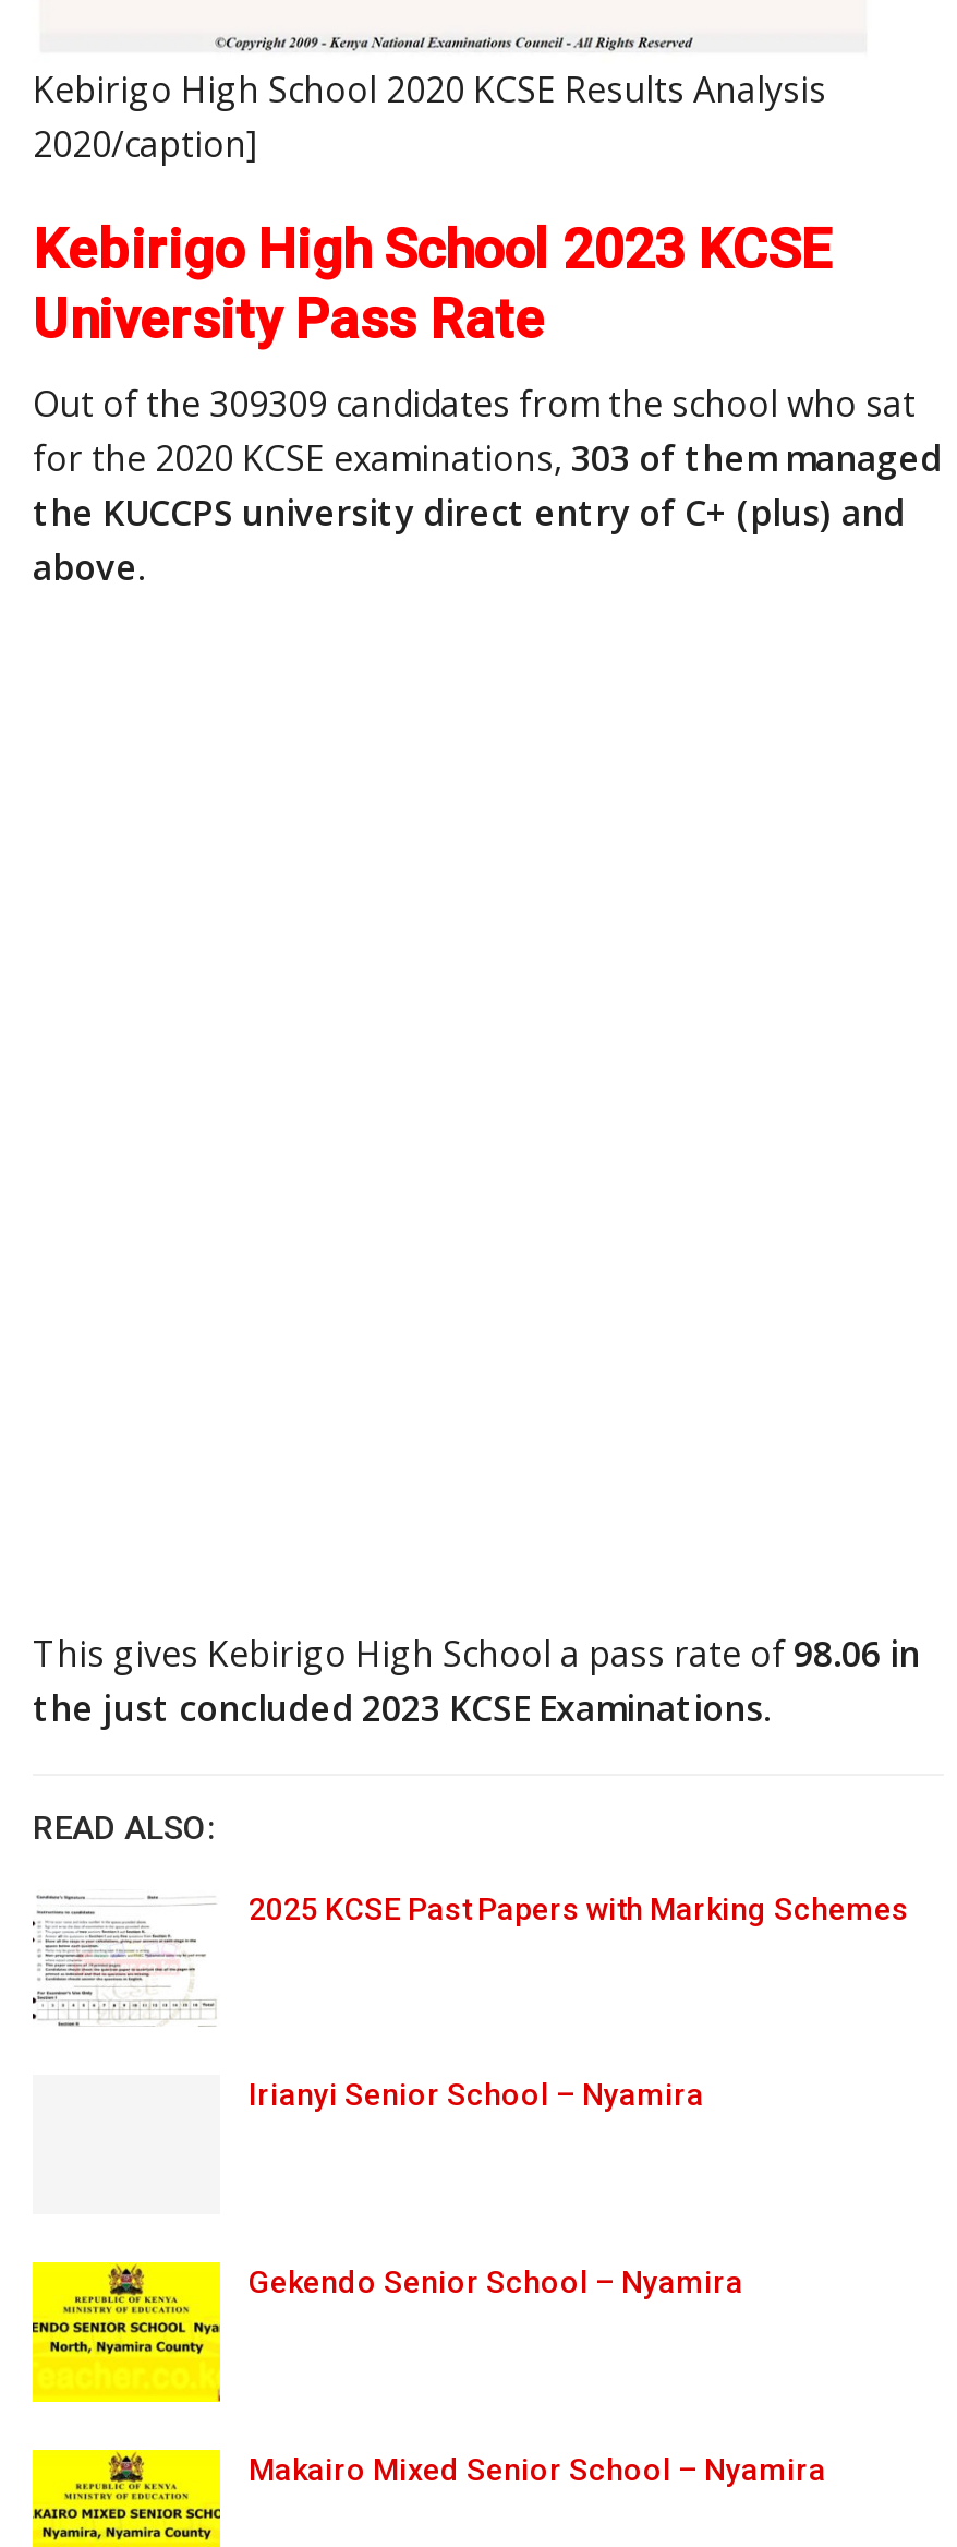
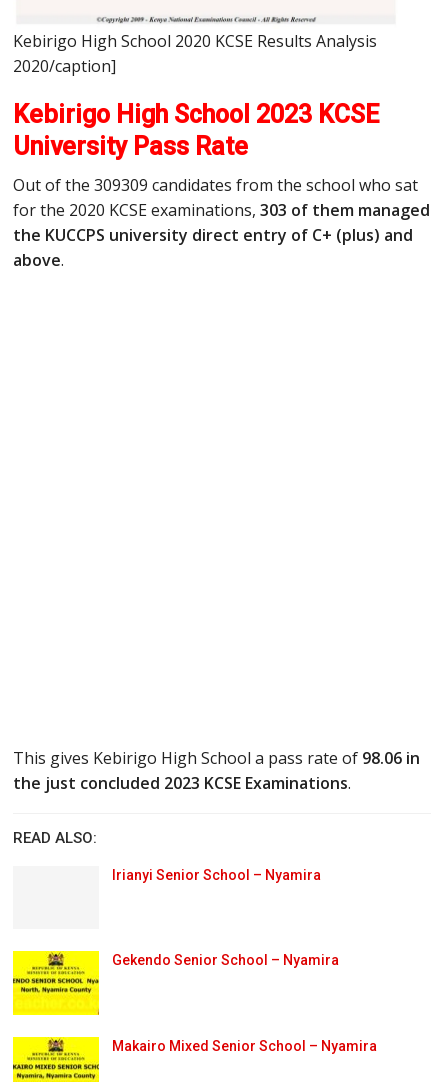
[31,1891,909,2027] [image] | 2025 KCSE Past Papers with Marking Schemes -> none

